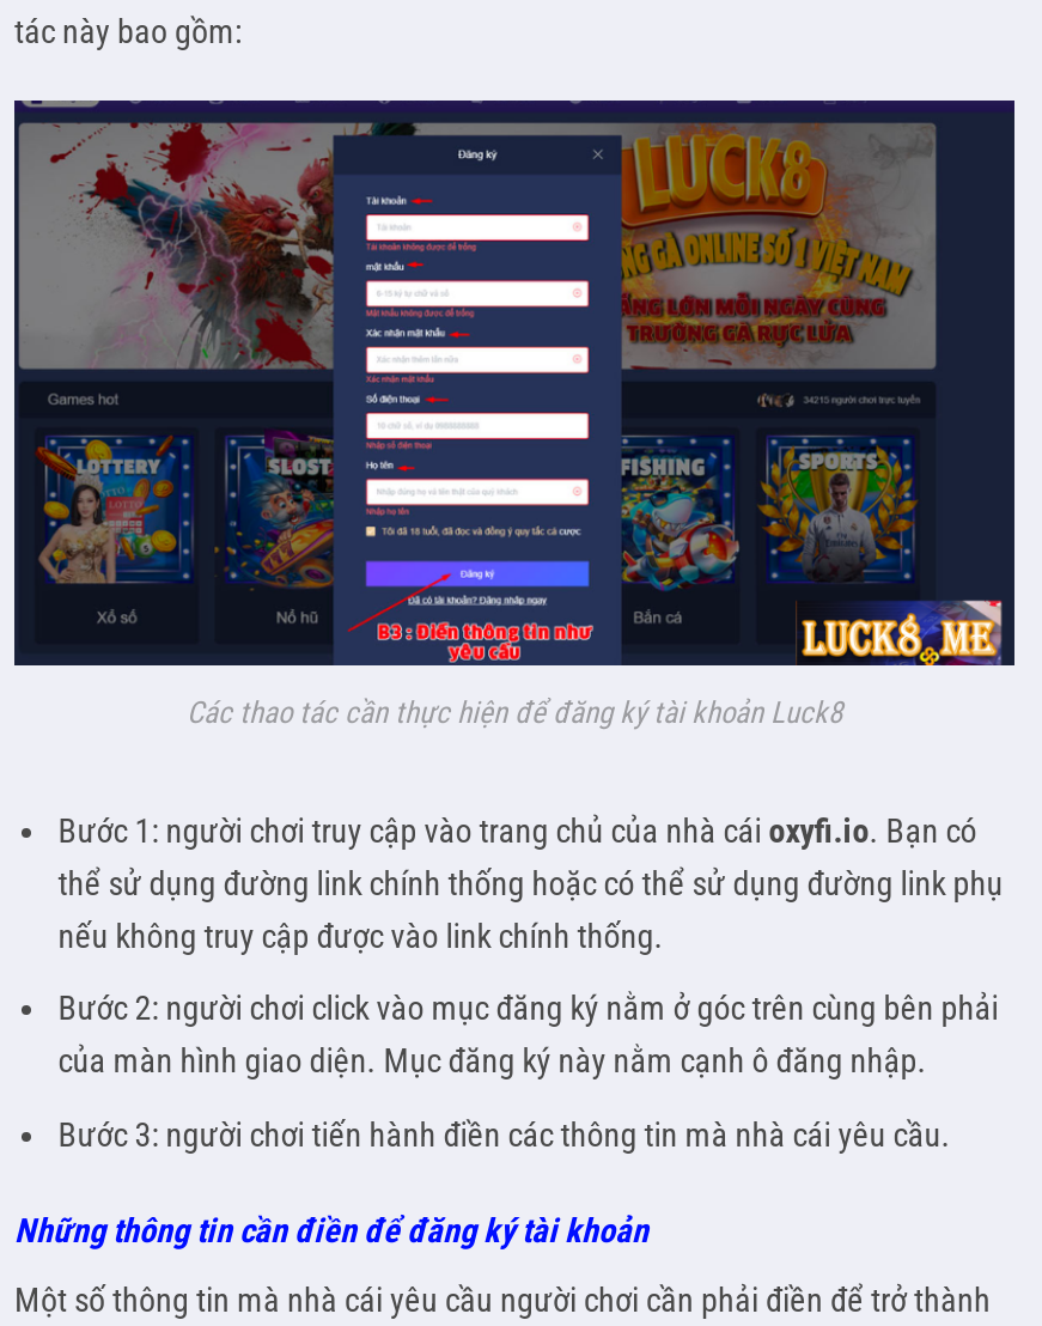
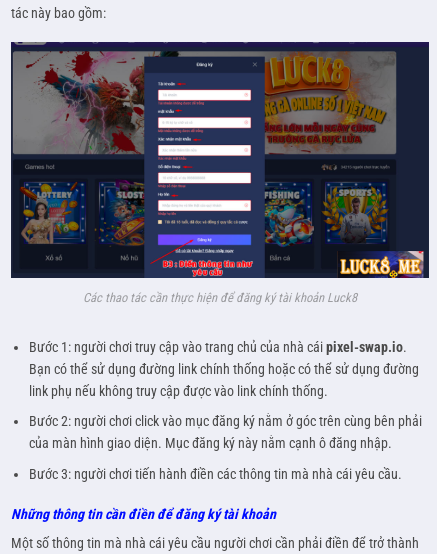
[58,811,1003,955] Bước 1: người chơi truy cập vào trang chủ của nhà cái oxyfi.io. Bạn có | thể sử dụng đường link chính thống hoặc có thể sử dụng đường link phụ | nếu không truy cập được vào link chính thống. -> [29,339,419,399] Bước 1: người chơi truy cập vào trang chủ của nhà cái pixel-swap.io. | Bạn có thể sử dụng đường link chính thống hoặc có thể sử dụng đường | link phụ nếu không truy cập được vào link chính thống.

